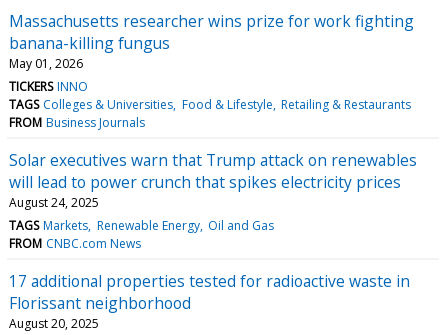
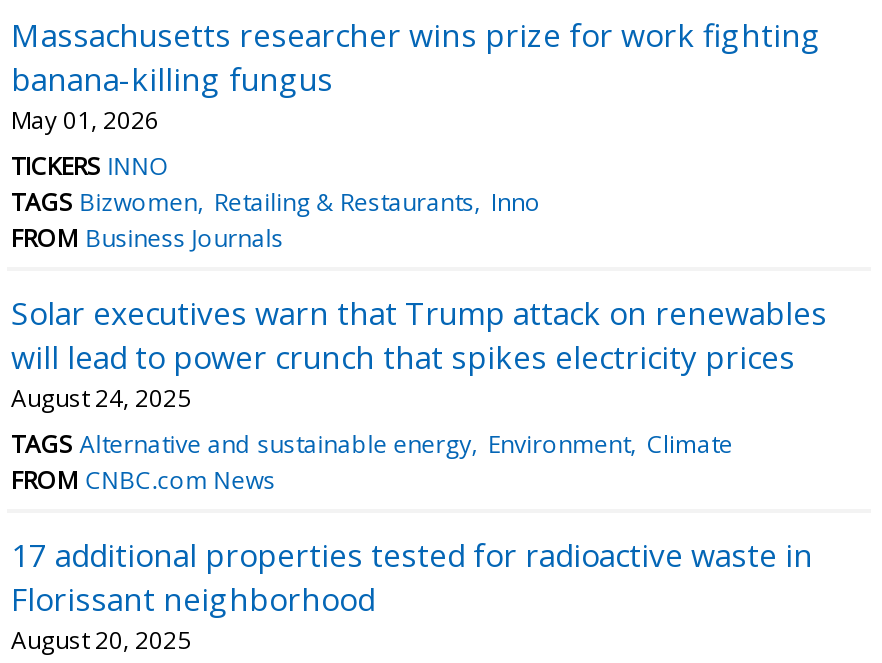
[9,96,411,113] TAGS Colleges & Universities Food & Lifestyle Retailing & Restaurants -> [11,185,541,219] TAGS Bizwomen Retailing & Restaurants Inno
[9,217,274,234] TAGS Markets Renewable Energy Oil and Gas -> [11,427,733,461] TAGS Alternative and sustainable energy Environment Climate

